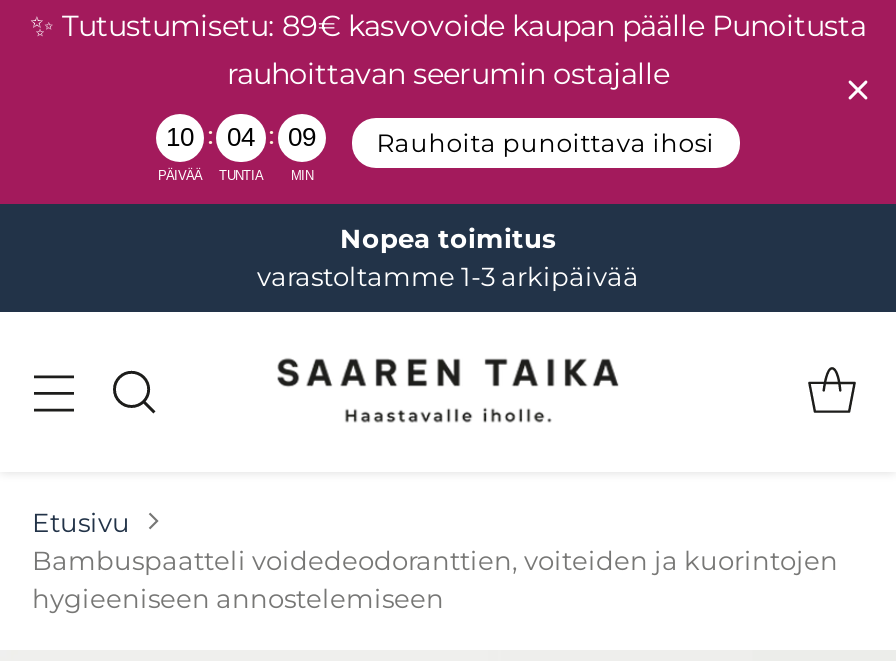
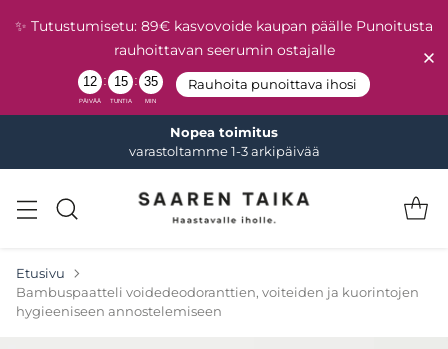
[166,119,316,151] 10 : 04 : 09 -> [83,72,158,89] 12 : 15 : 35

